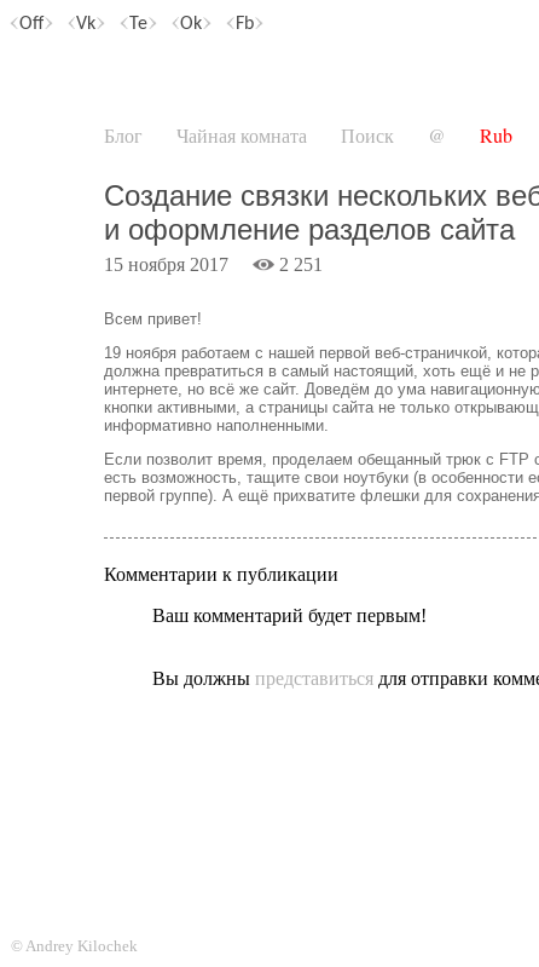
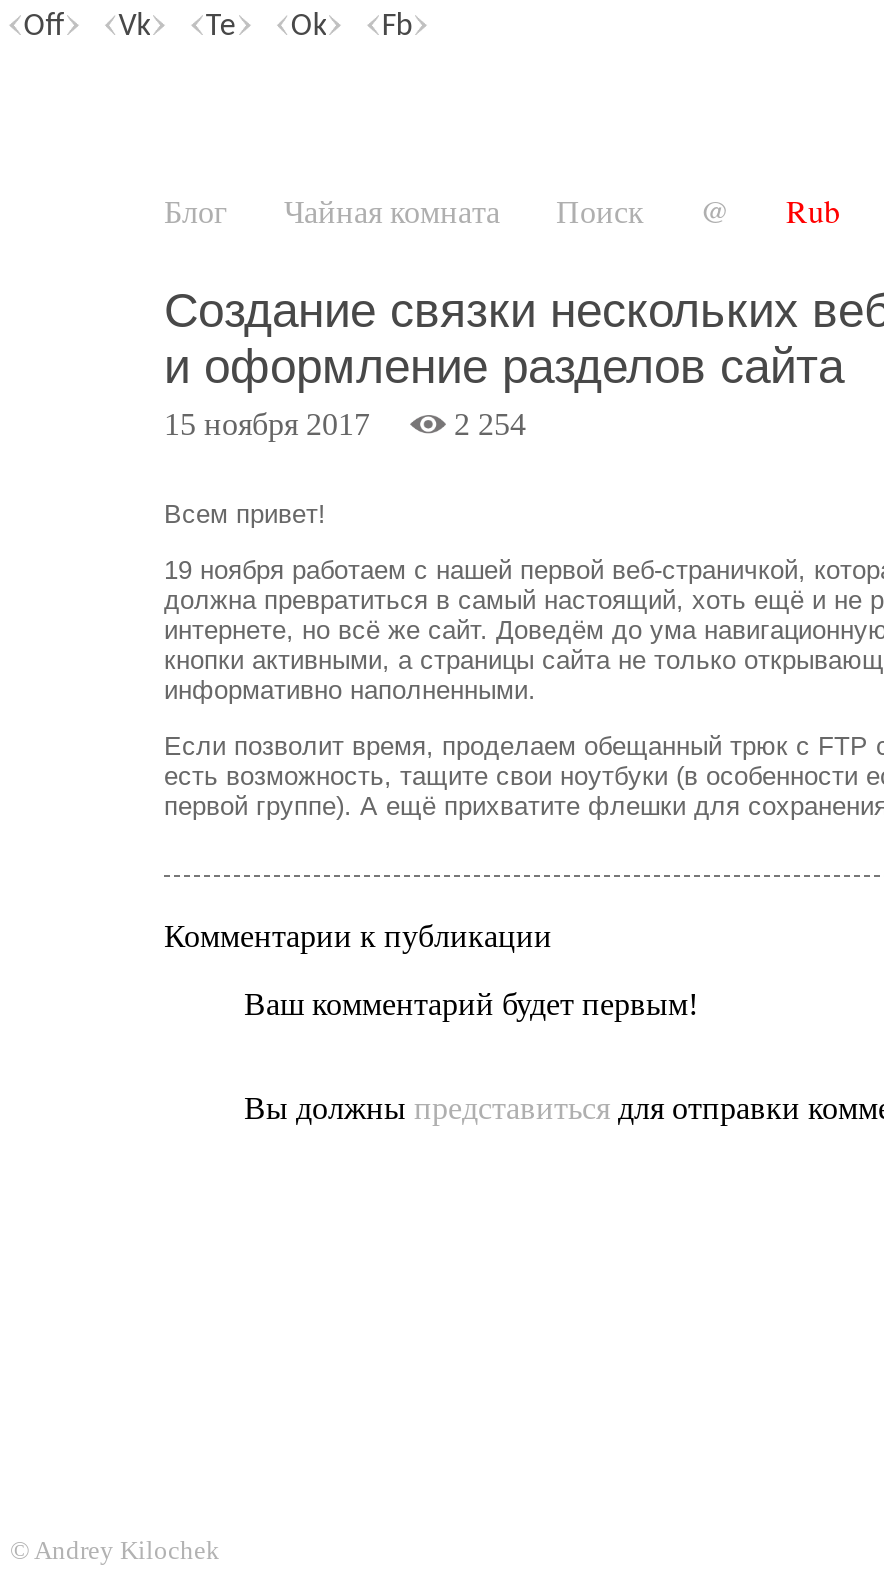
[104,254,328,275] 15 ноября 2017 2 251 -> [164,407,534,441] 15 ноября 2017 2 254

